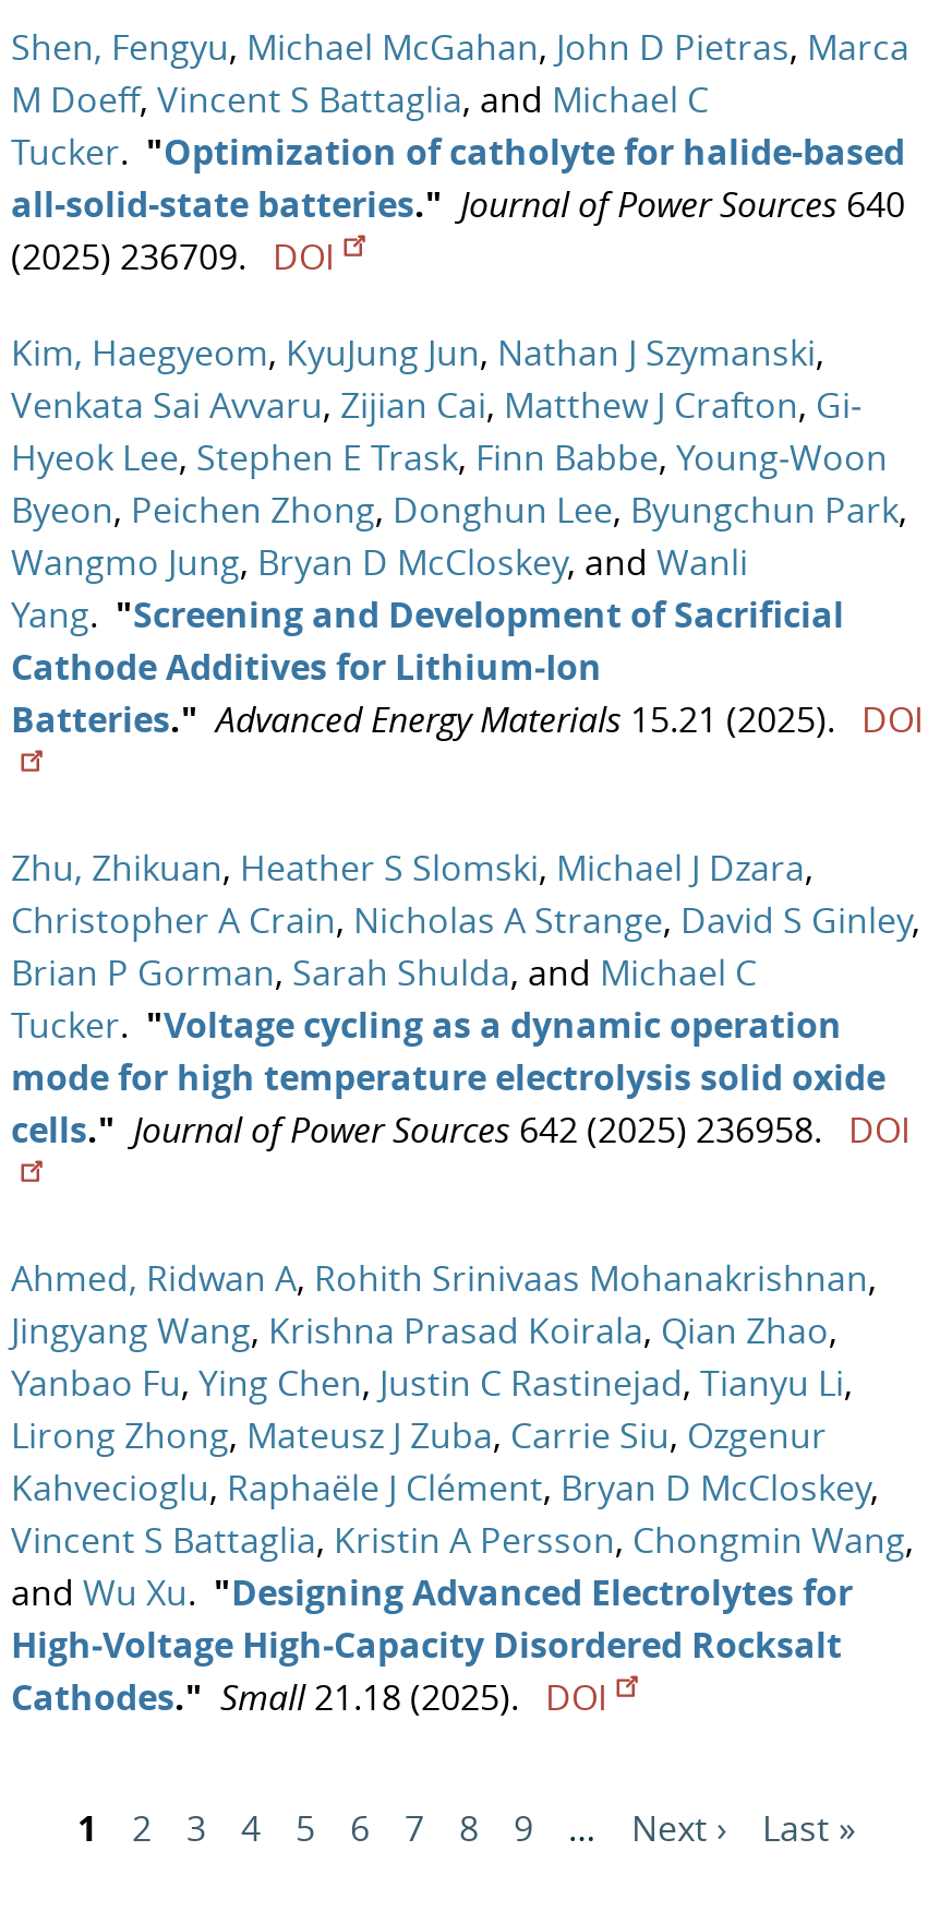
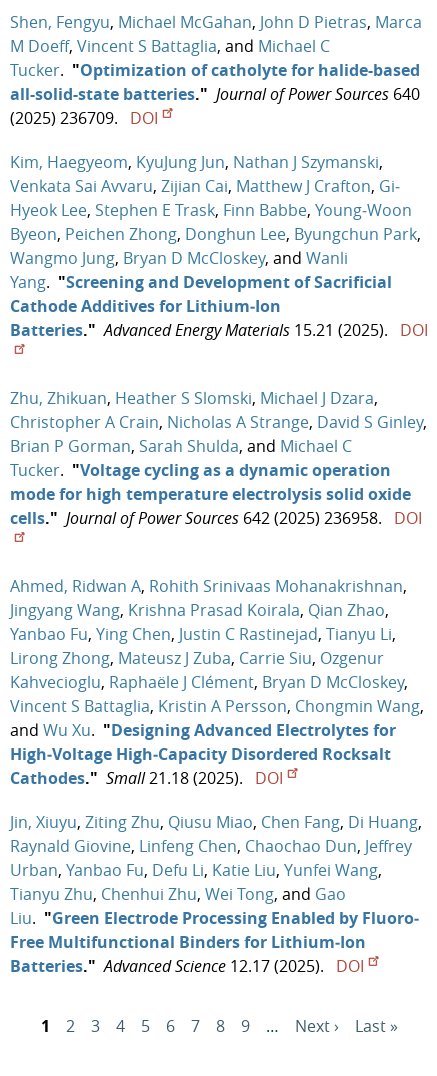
none -> [10,811,422,977] Jin, Xiuyu, Ziting Zhu, Qiusu Miao, Chen Fang, Di Huang, | Raynald Giovine, Linfeng Chen, Chaochao Dun, Jeffrey | Urban, Yanbao Fu, Defu Li, Katie Liu, Yunfei Wang, | Tianyu Zhu, Chenhui Zhu, Wei Tong, and Gao | Liu. "Green Electrode Processing Enabled by Fluoro‐ | Free Multifunctional Binders for Lithium‐Ion | Batteries." Advanced Science 12.17 (2025). DOI

